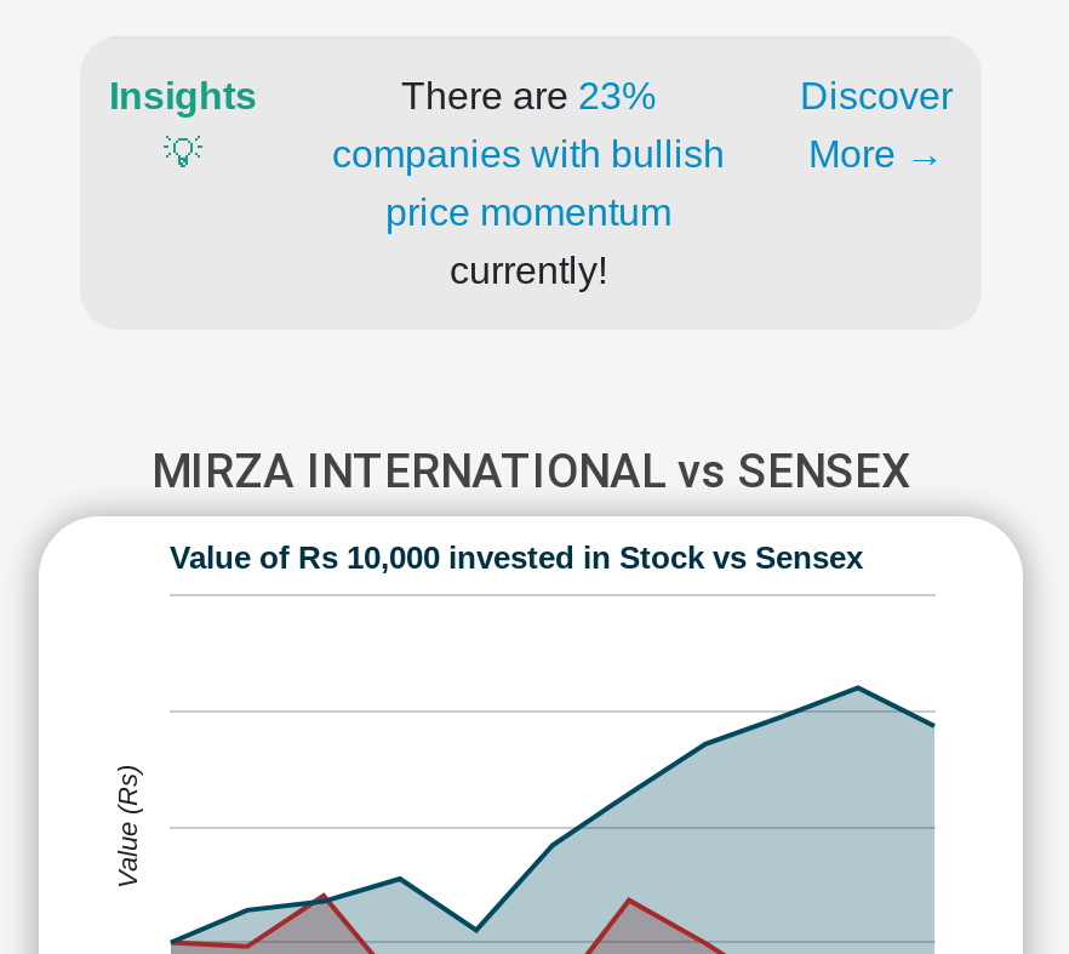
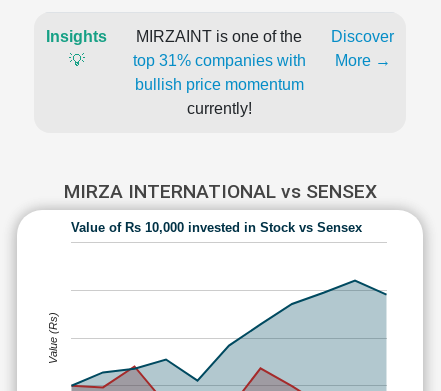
[332,75,725,233] There are 23% | companies with bullish | price momentum -> [132,28,305,93] MIRZAINT is one of the | top 31% companies with | bullish price momentum

